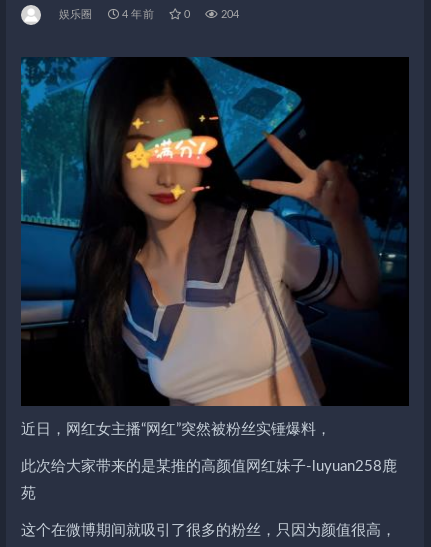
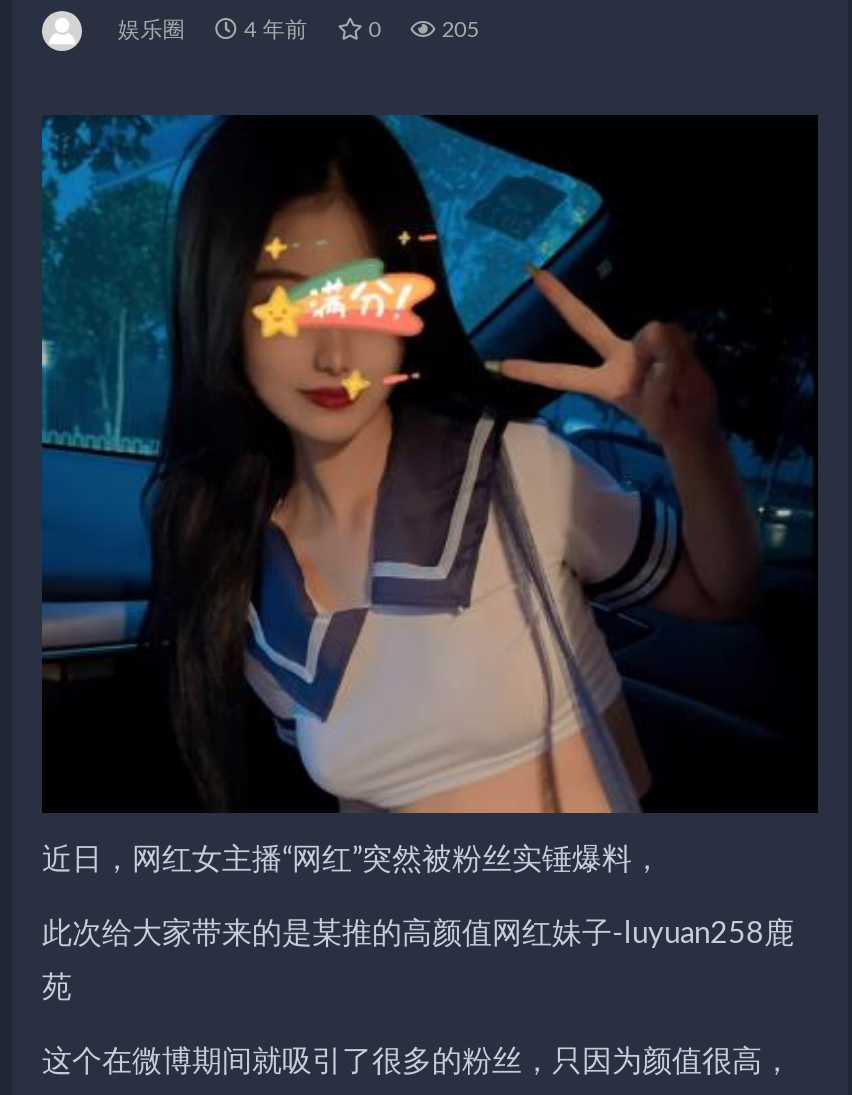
[218,9,239,20] 204 -> [435,19,479,41] 205

